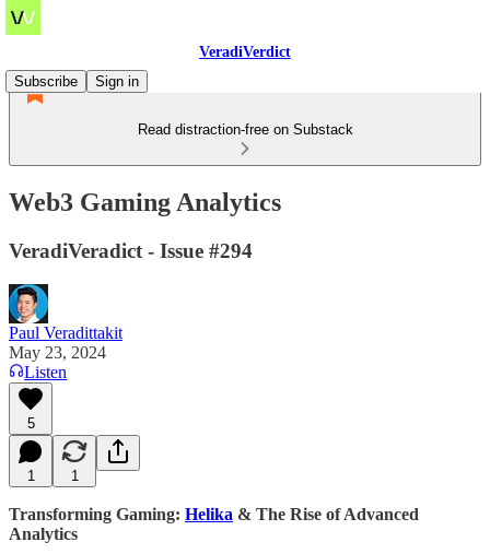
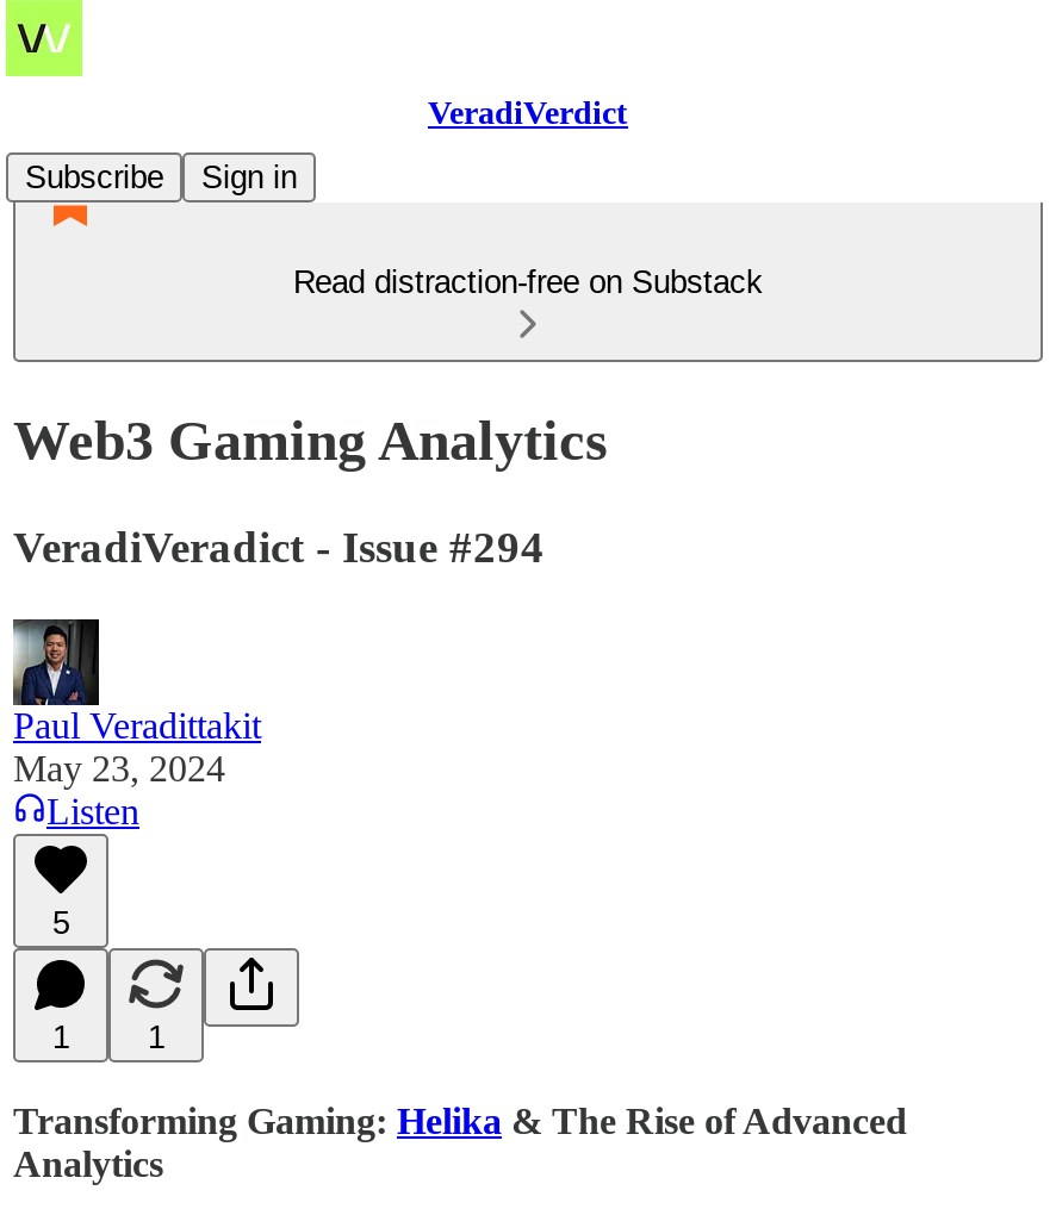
[8,283,49,320] [image] -> [11,617,101,698] [image]

